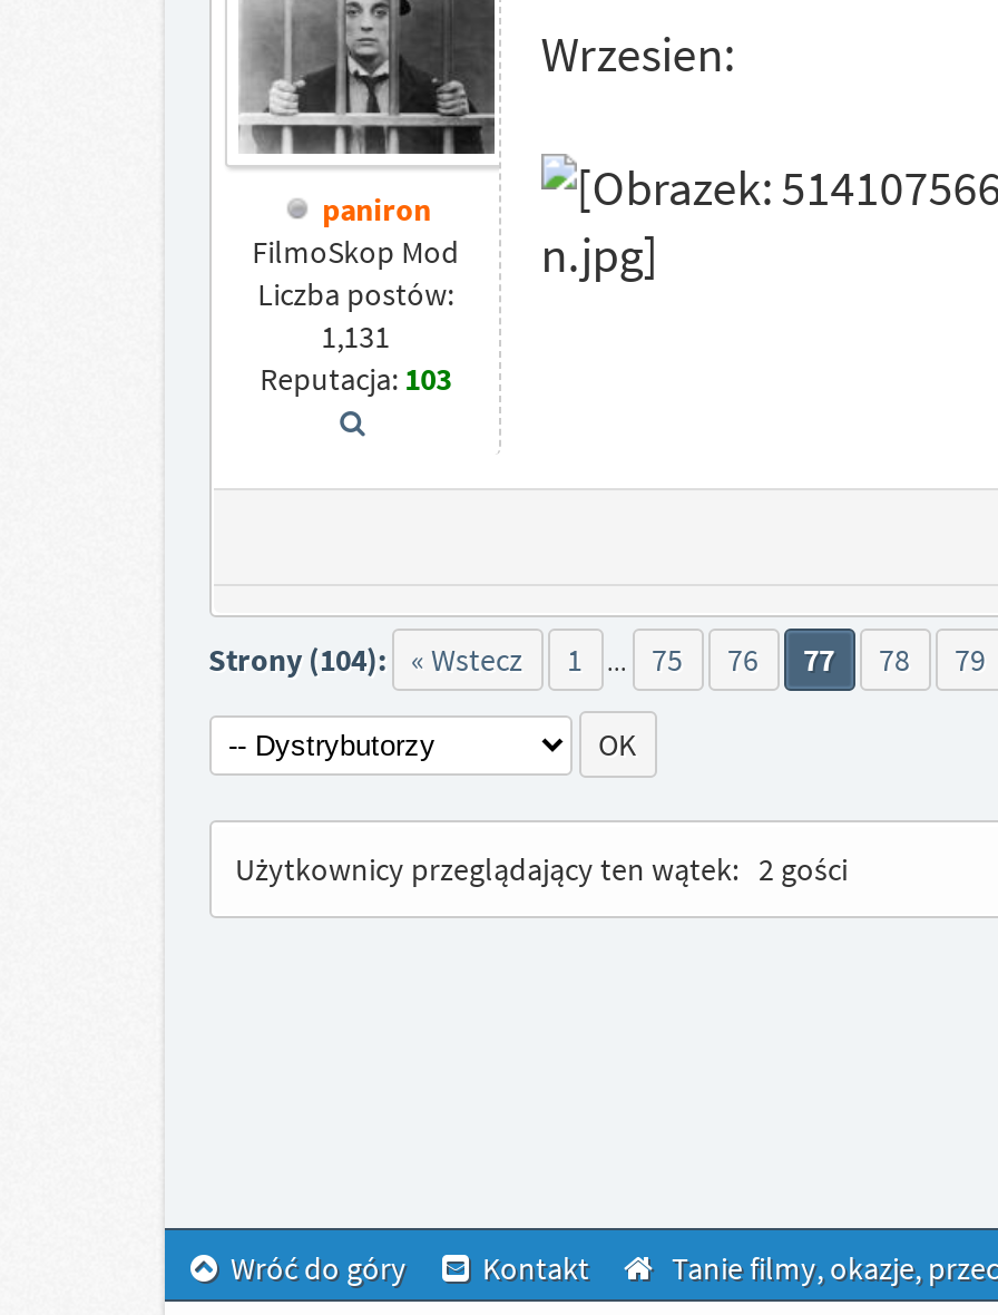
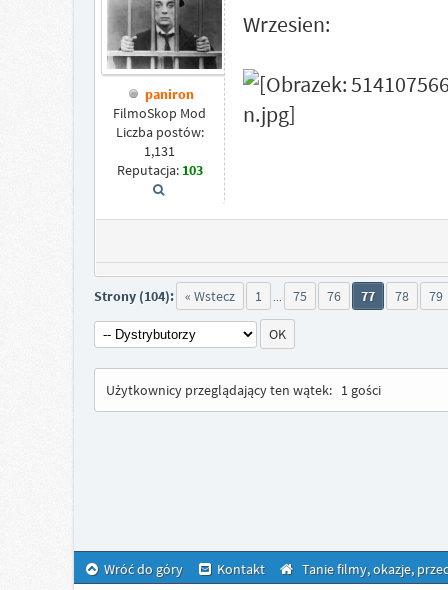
[235,849,848,889] Użytkownicy przeglądający ten wątek: 2 gości -> [105,381,380,399] Użytkownicy przeglądający ten wątek: 1 gości

